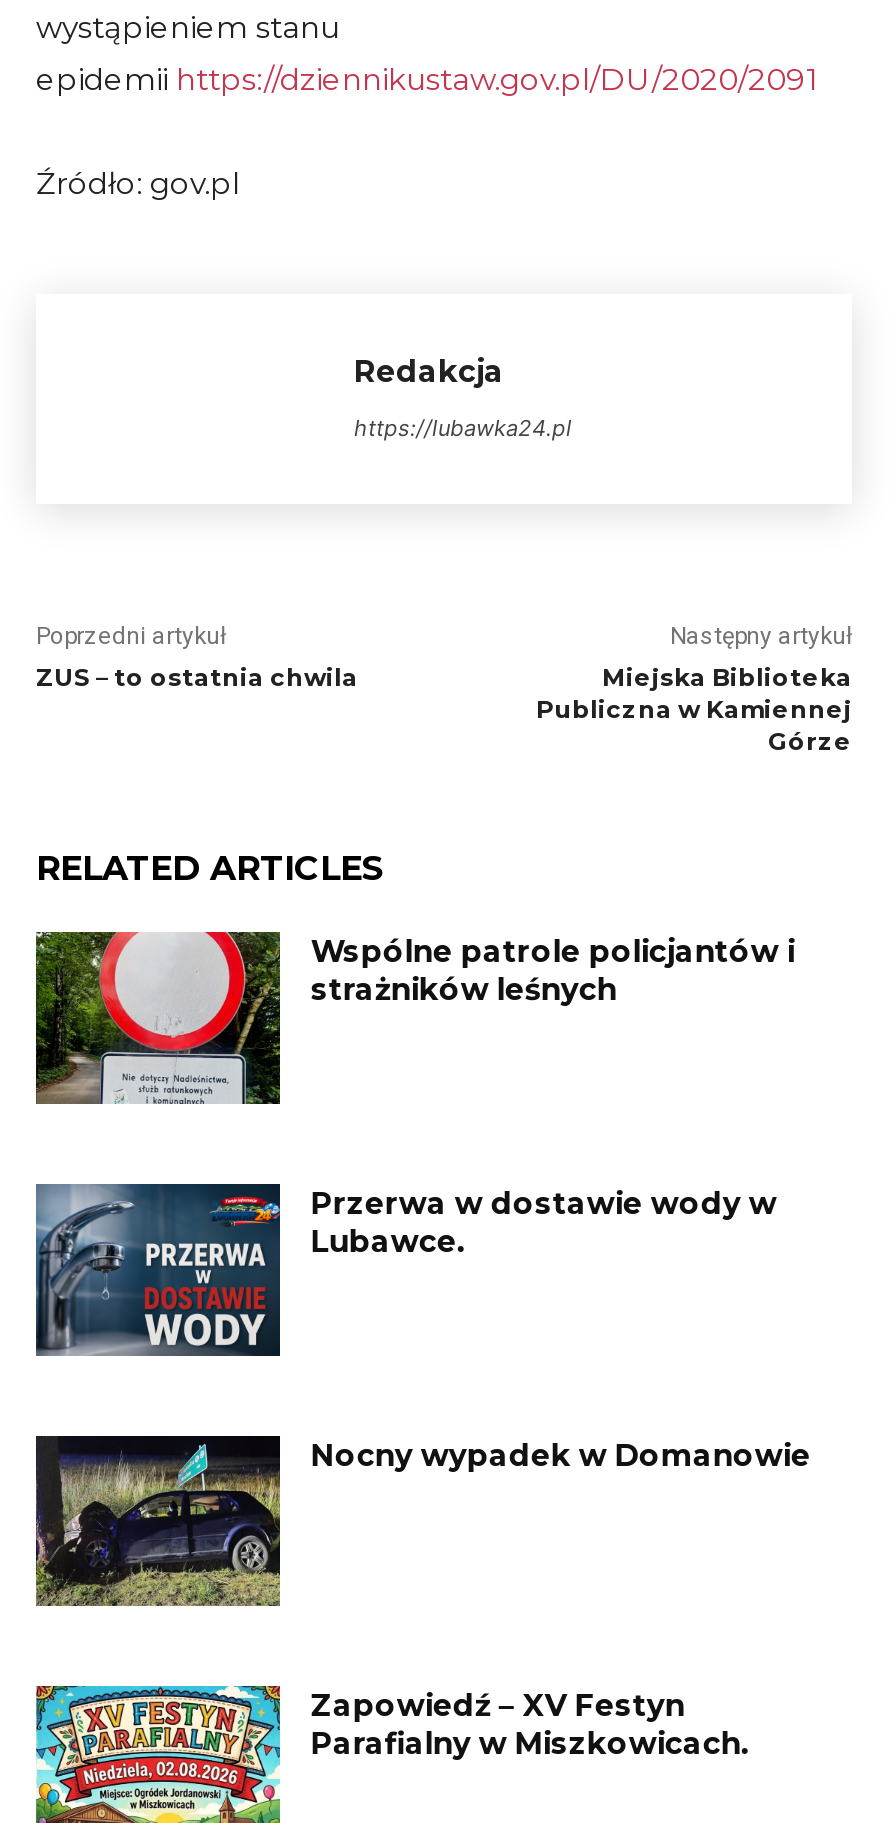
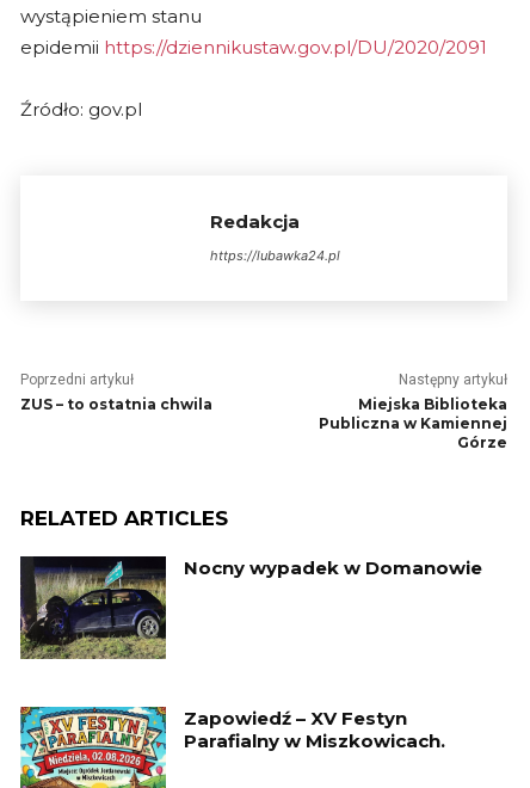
[34,930,795,1106] [image] | Wspólne patrole policjantów i | strażników leśnych -> none
[34,1182,777,1358] [image] | Przerwa w dostawie wody w | Lubawce. -> none

